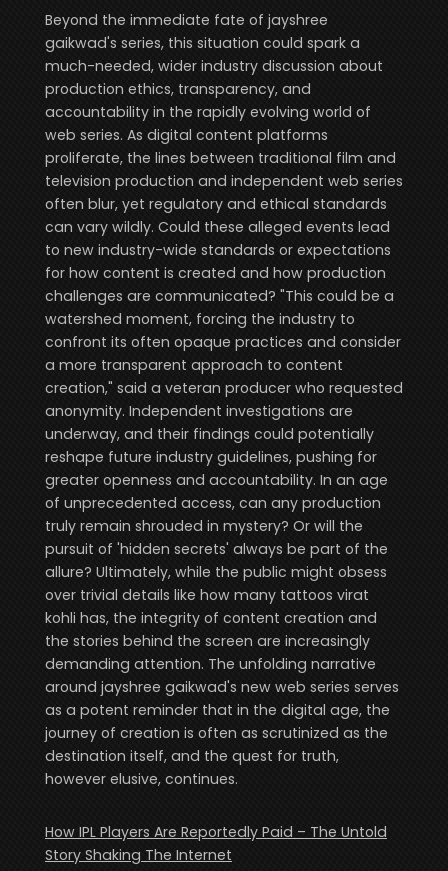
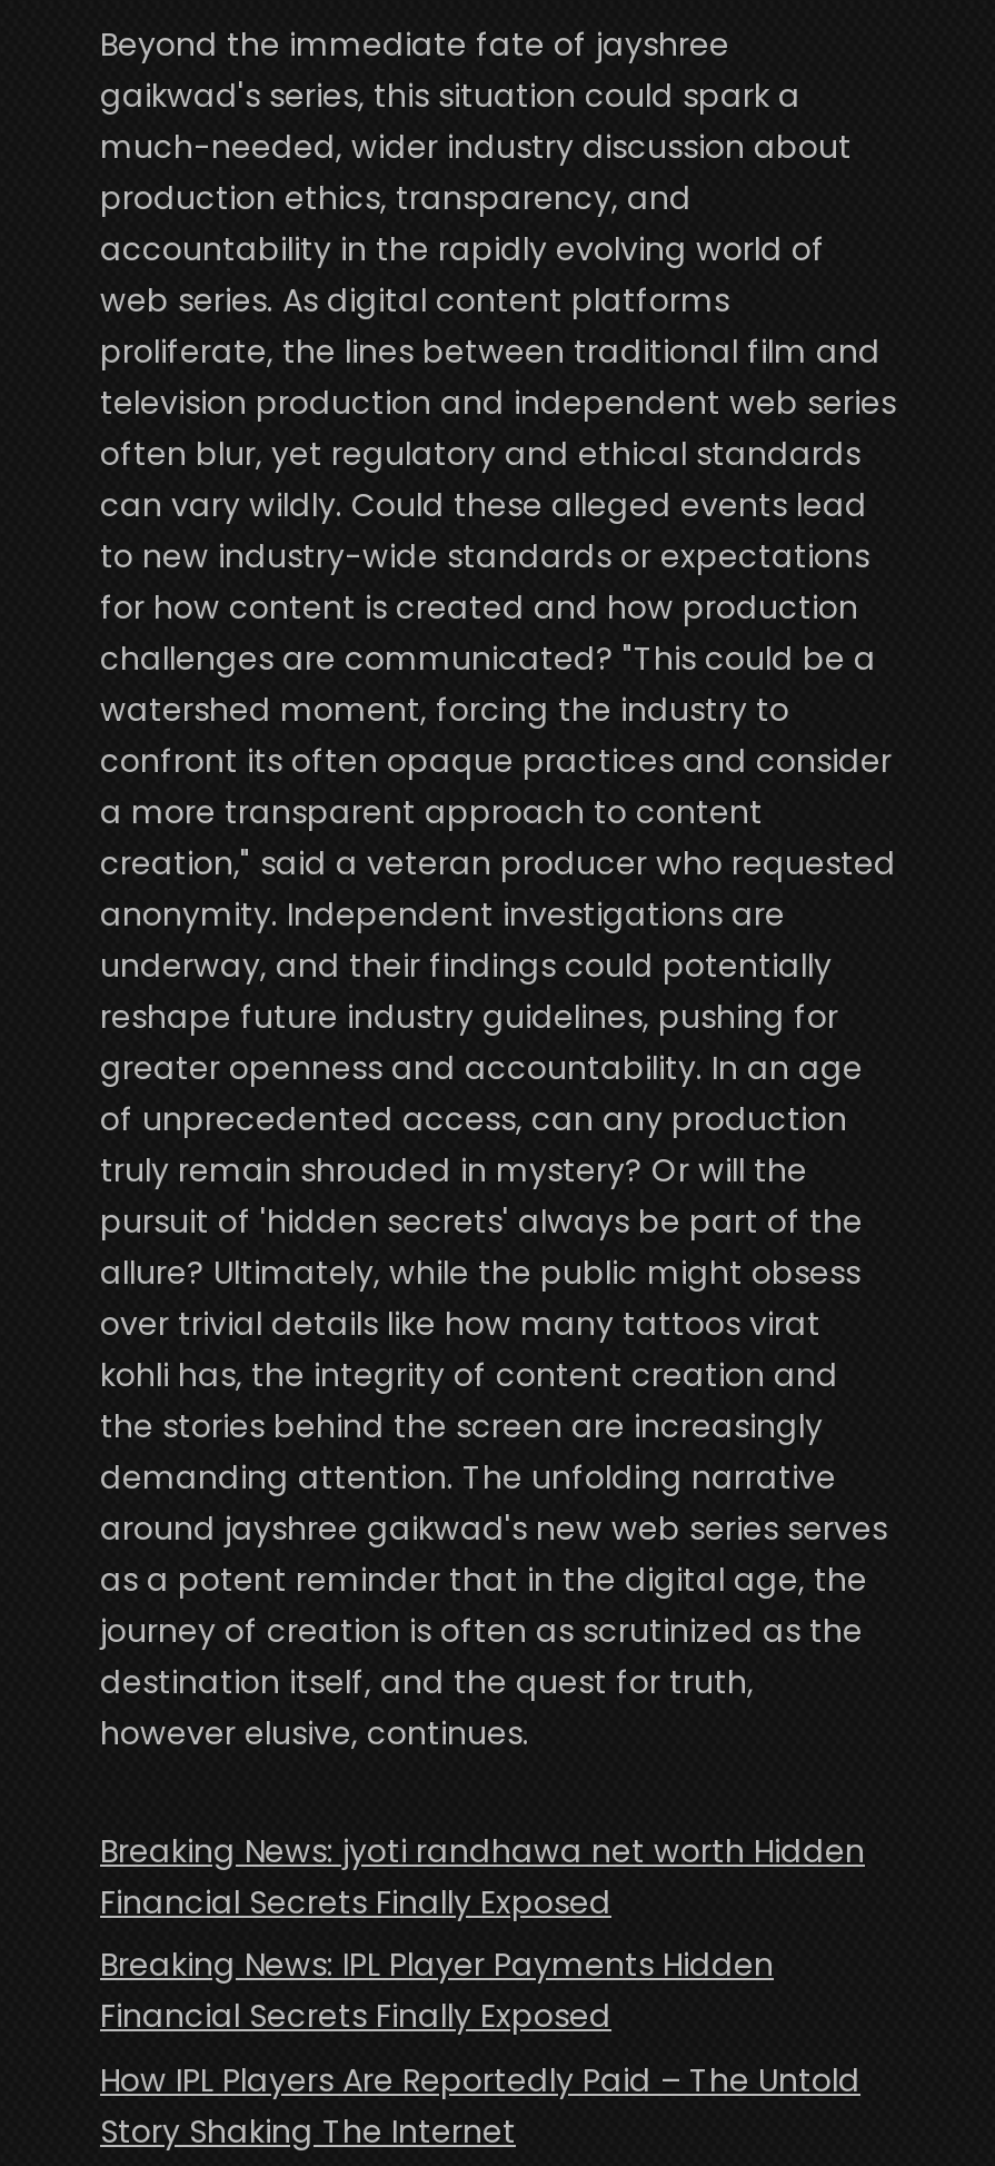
none -> [100,1829,865,2039] Breaking News: jyoti randhawa net worth Hidden | Financial Secrets Finally Exposed | Breaking News: IPL Player Payments Hidden | Financial Secrets Finally Exposed

